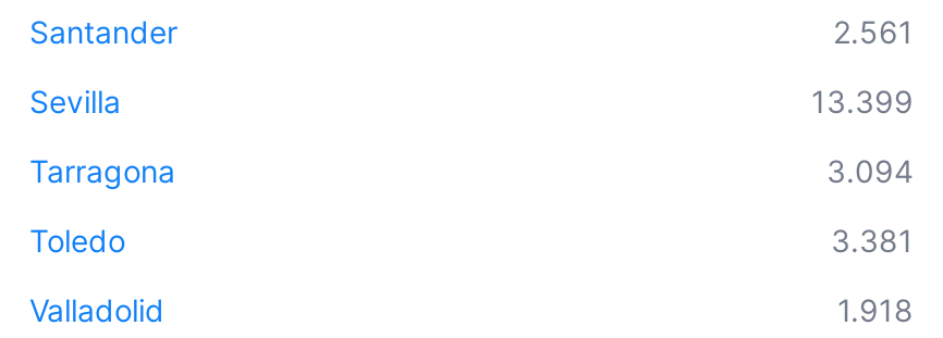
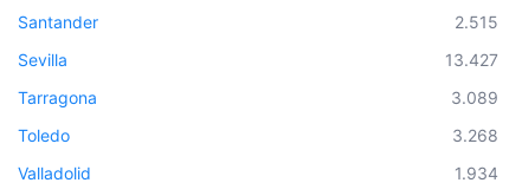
[833,12,914,49] 2.561 -> [455,11,498,31] 2.515
[811,82,914,119] 13.399 -> [445,49,498,69] 13.427
[826,151,914,188] 3.094 -> [451,87,498,107] 3.089
[831,221,914,258] 3.381 -> [452,125,498,145] 3.268
[837,290,914,327] 1.918 -> [455,162,498,183] 1.934

